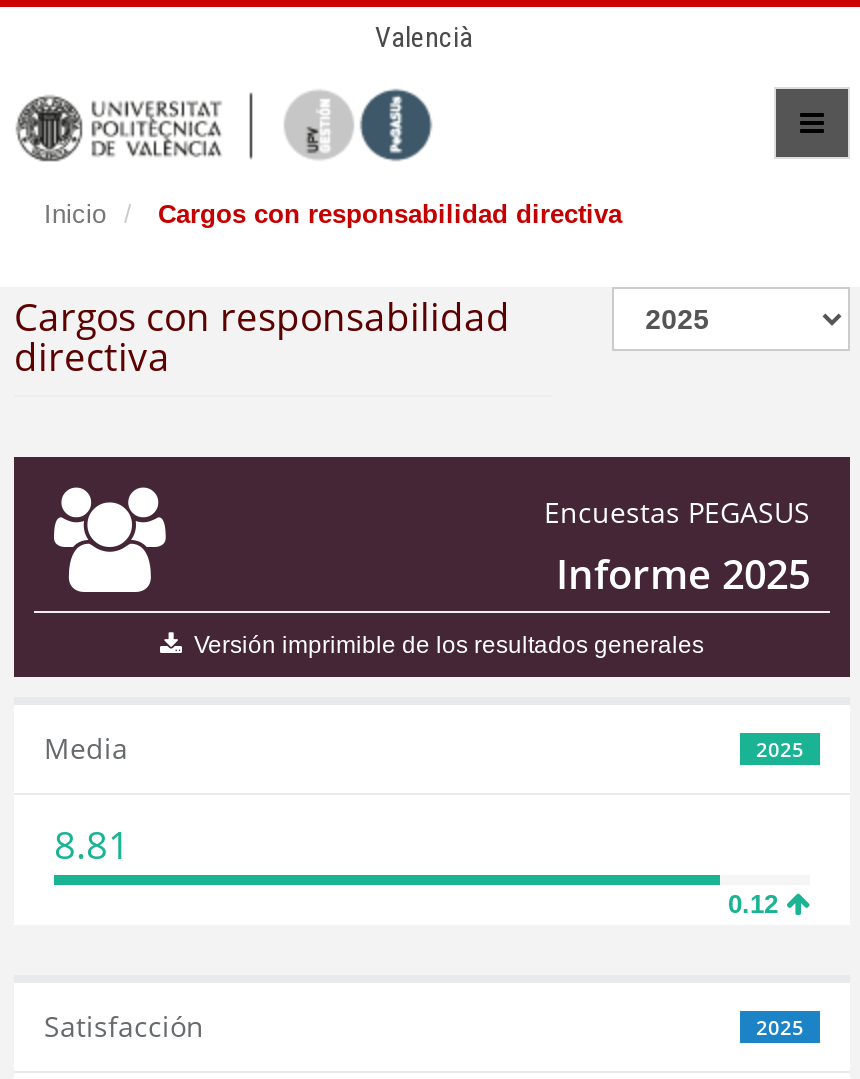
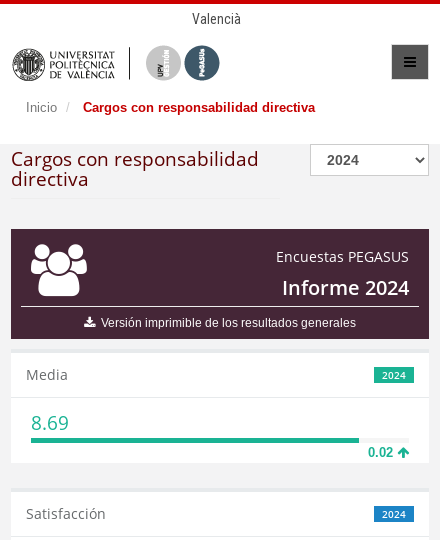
[556,547,810,601] Informe 2025 -> [282,274,409,301] Informe 2024
[756,735,804,763] 2025 -> [382,368,406,382] 2024
[54,819,130,871] 8.81 -> [31,410,69,436] 8.69
[728,889,786,919] 0.12 -> [368,445,397,460] 0.02
[756,1013,804,1041] 2025 -> [382,507,406,521] 2024

